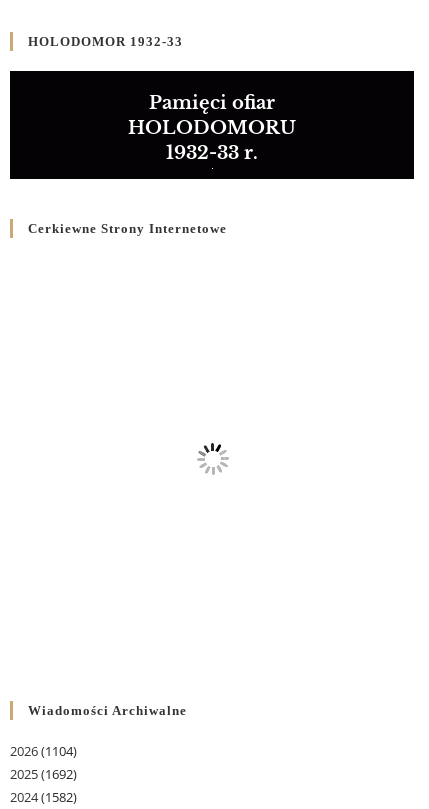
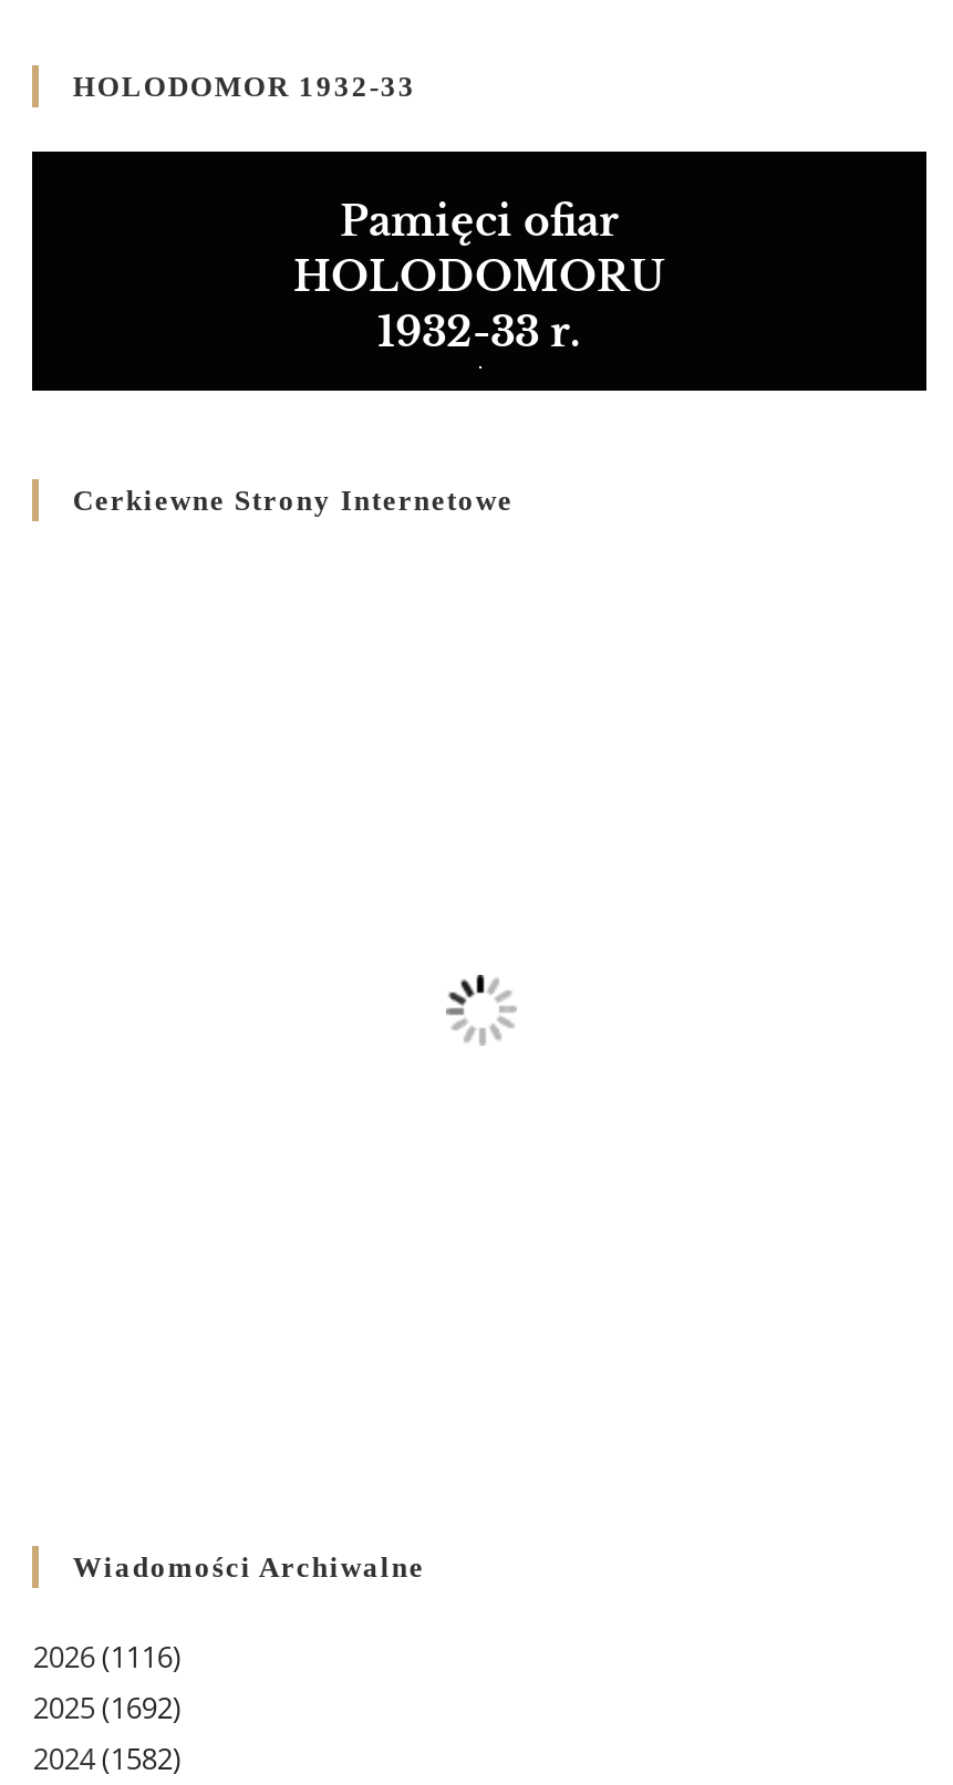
[10,742,77,760] 2026 (1104) -> [33,1637,181,1677] 2026 (1116)

